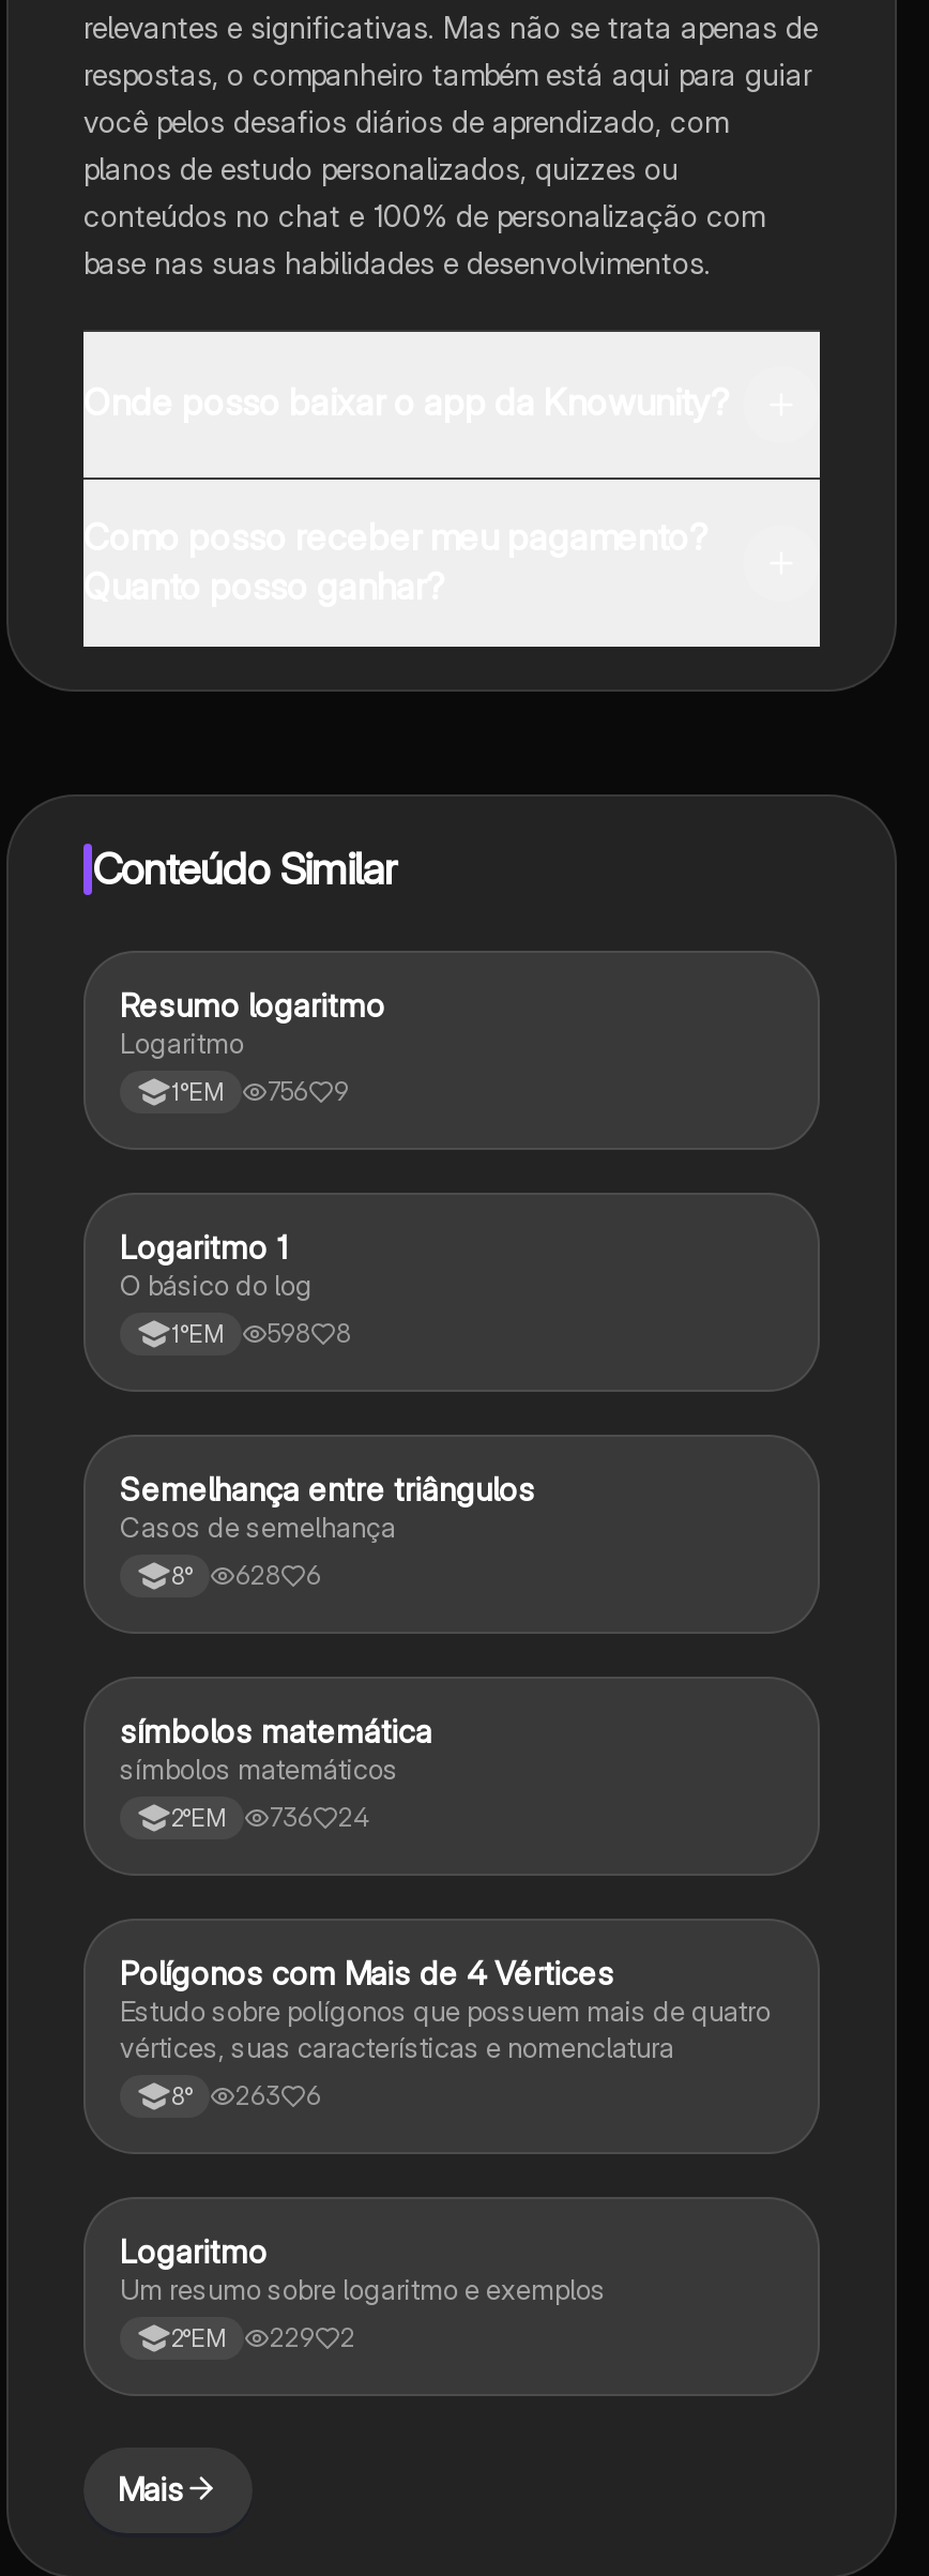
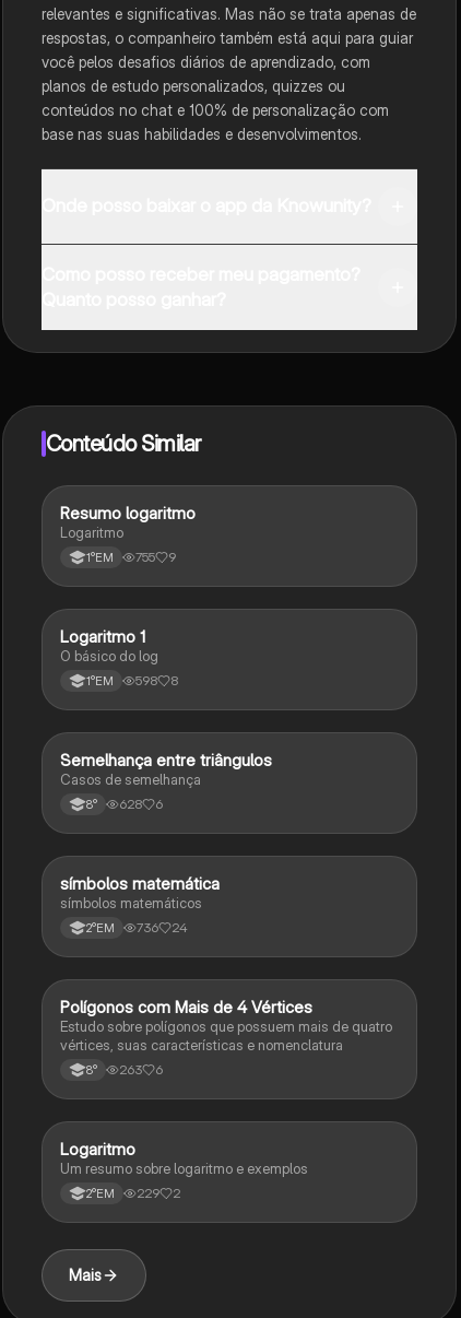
[171,1075,349,1107] 1°EM 756 9 -> [86,549,176,565] 1°EM 755 9

